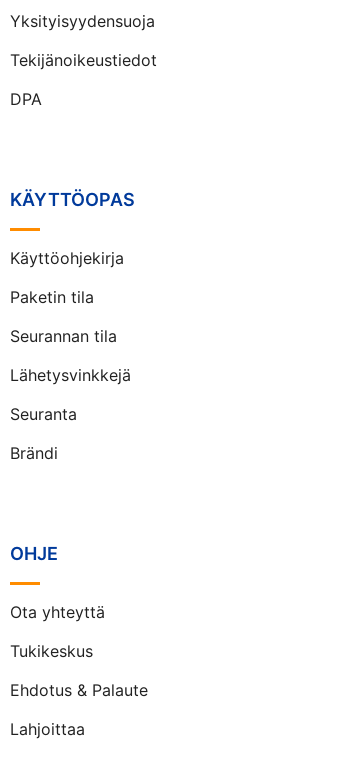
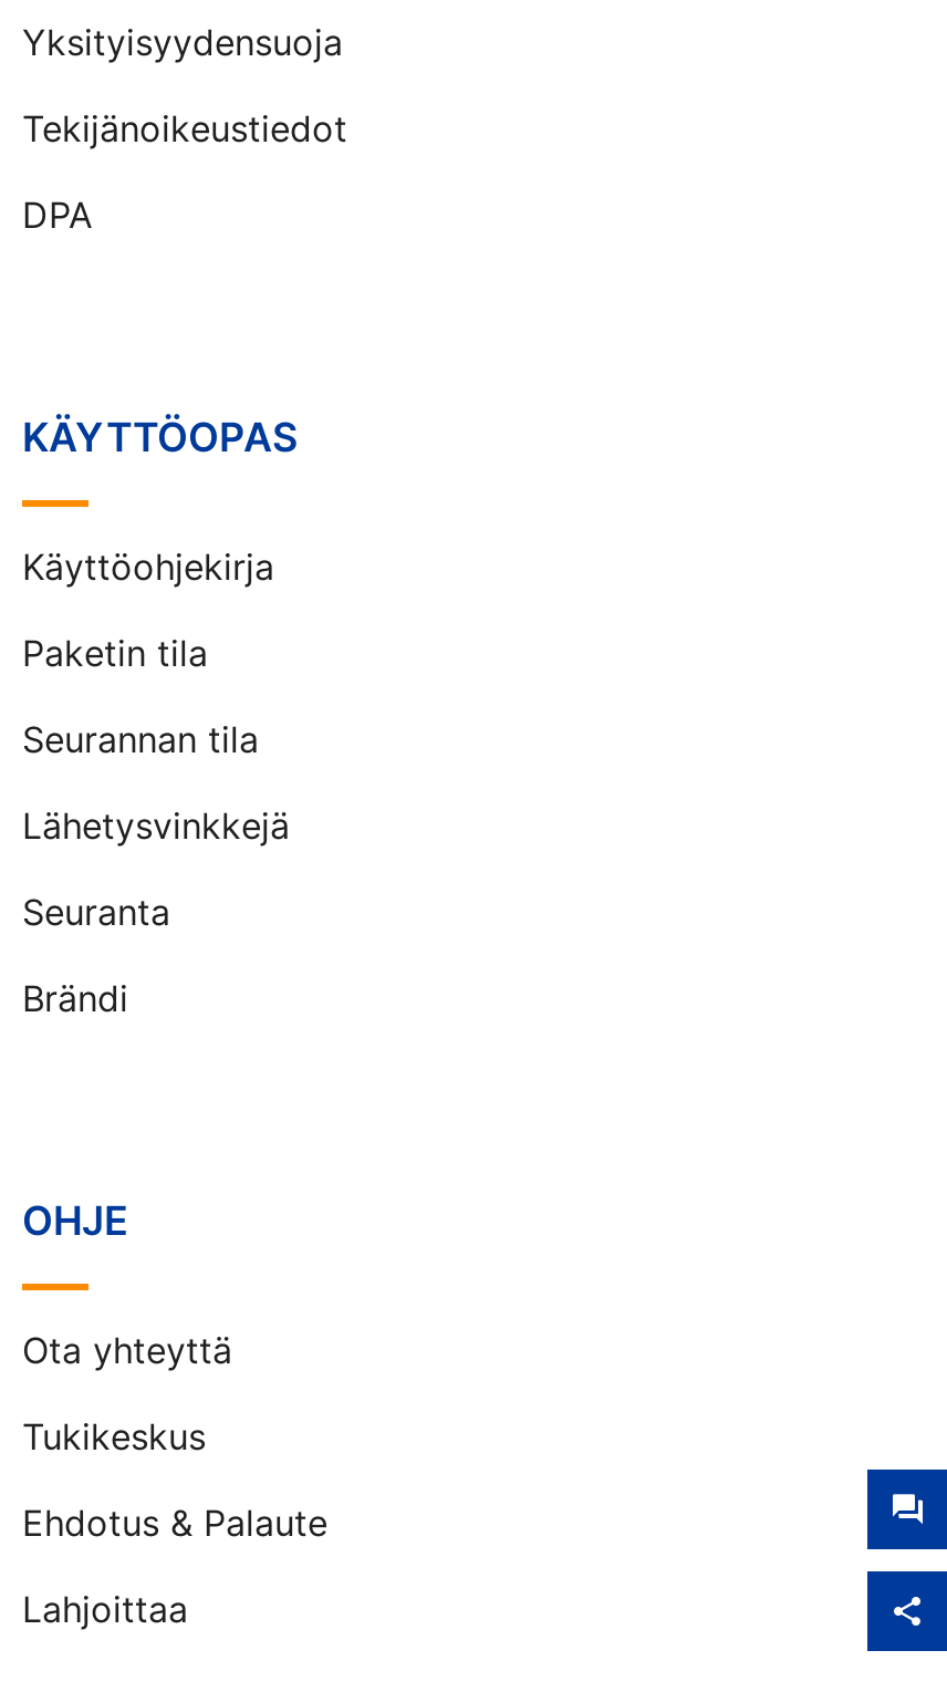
none -> [865,1467,940,1551] [image]
none -> [865,1569,940,1653] [image]

